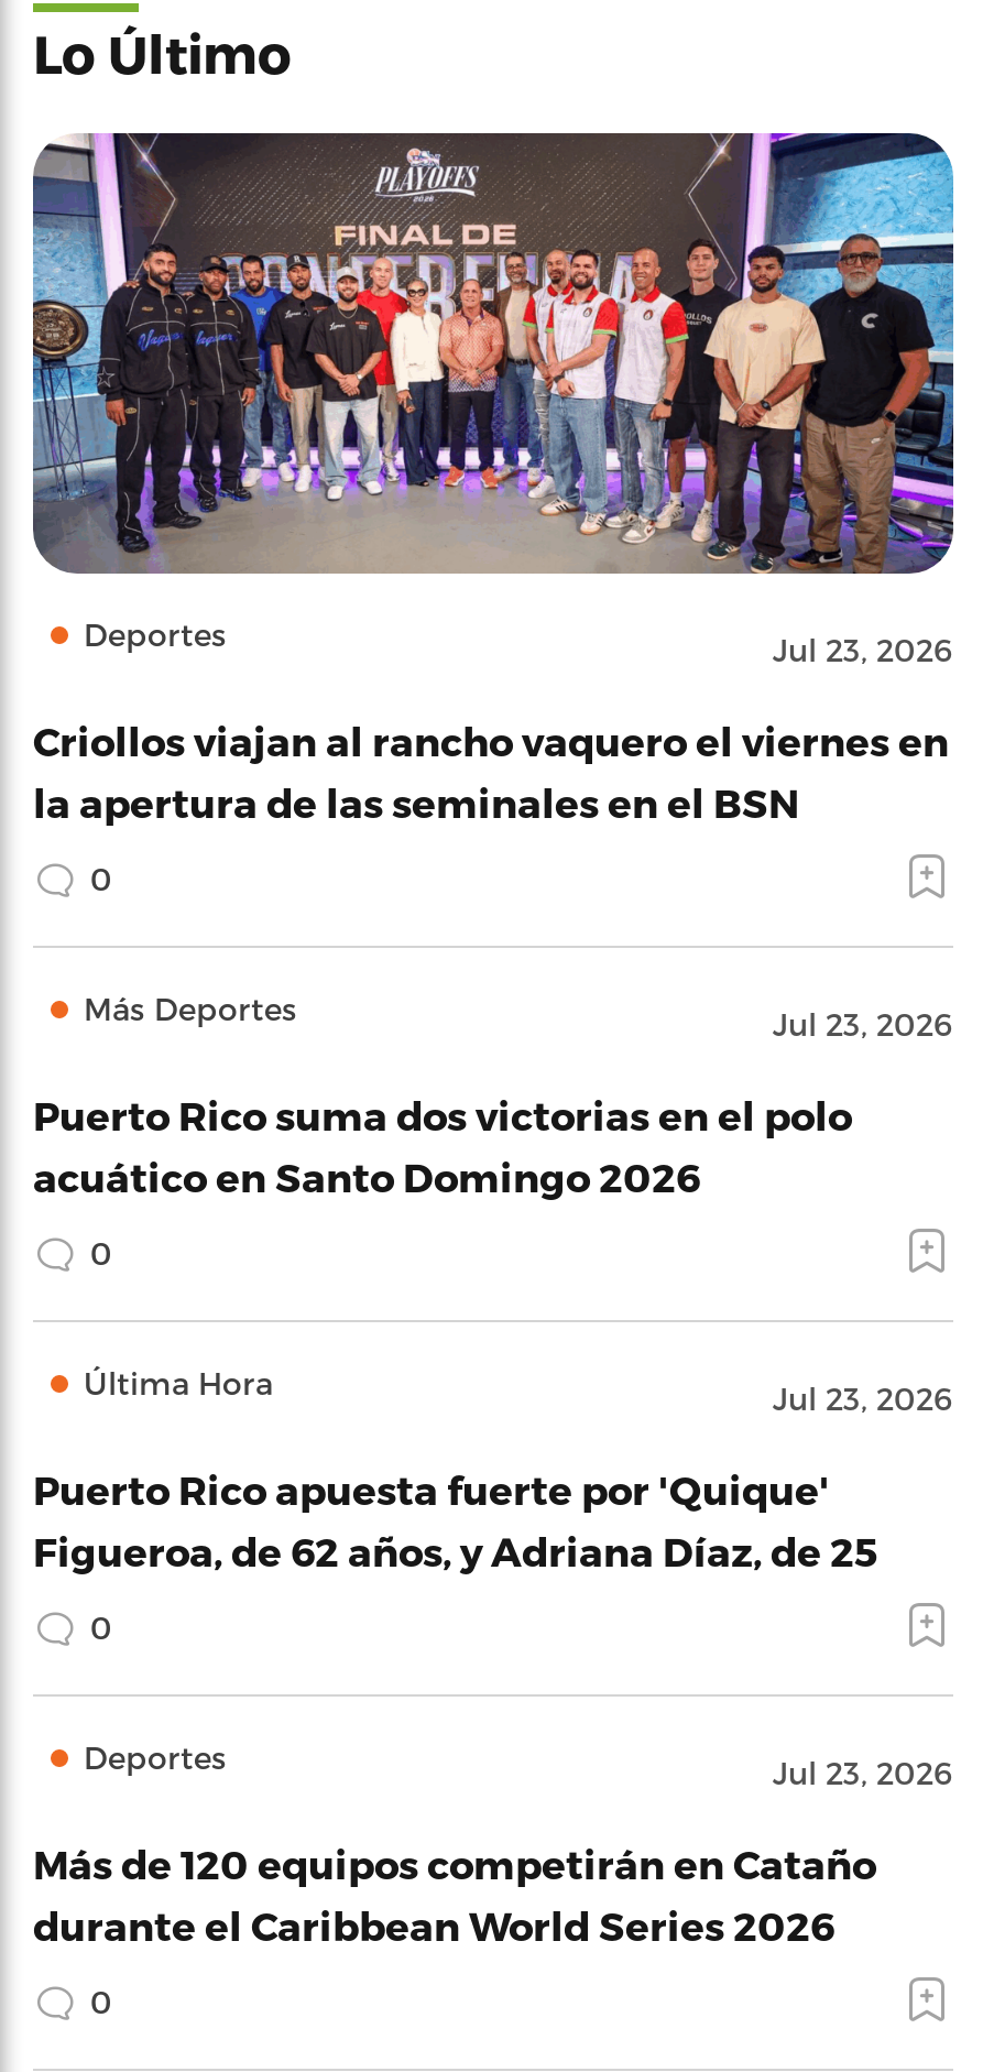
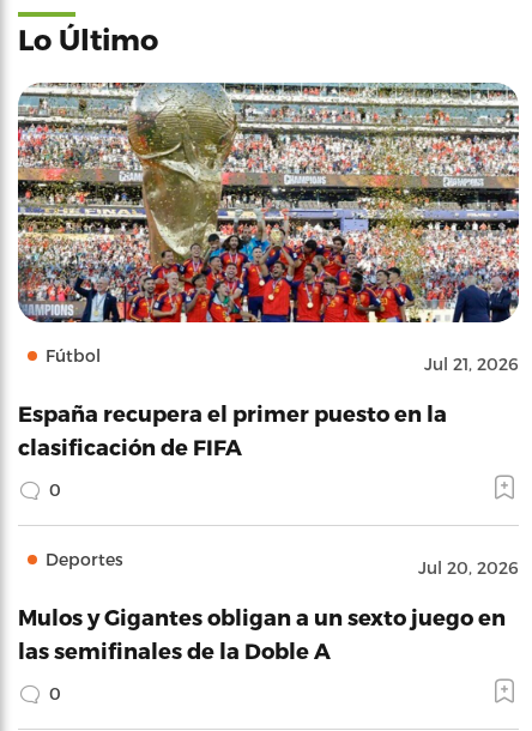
[31,132,955,1572] [image] | Deportes | Jul 23, 2026 | Criollos viajan al rancho vaquero el viernes en | la apertura de las seminales en el BSN | 0 | Más Deportes | Jul 23, 2026 | Puerto Rico suma dos victorias en el polo | acuático en Santo Domingo 2026 | 0 | Última Hora | Jul 23, 2026 | Puerto Rico apuesta fuerte por 'Quique' | Figueroa, de 62 años, y Adriana Díaz, de 25 -> [17,83,520,459] [image] | Fútbol | Jul 21, 2026 | España recupera el primer puesto en la | clasificación de FIFA
[773,1753,953,1790] Jul 23, 2026 -> [418,557,519,578] Jul 20, 2026
[33,1839,876,1946] Más de 120 equipos competirán en Cataño | durante el Caribbean World Series 2026 -> [18,604,506,663] Mulos y Gigantes obligan a un sexto juego en | las semifinales de la Doble A

